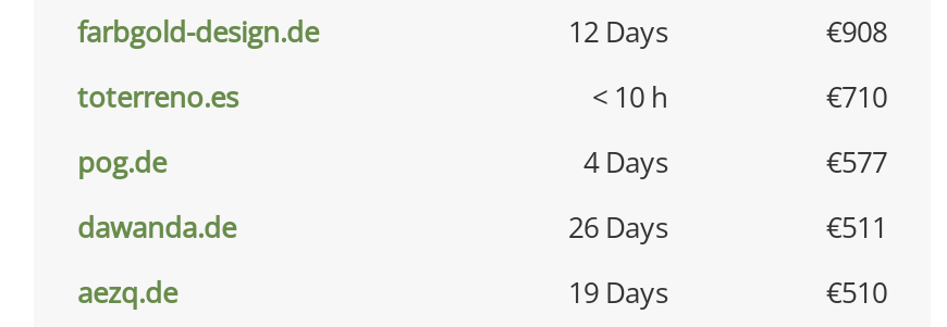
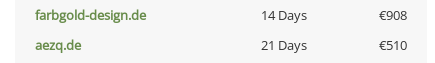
[568,12,668,51] 12 Days -> [260,6,306,24] 14 Days
[77,78,887,247] toterreno.es | < 10 h | €710 | pog.de | 4 Days | €577 | dawanda.de | 26 Days | €511 -> none
[568,273,668,312] 19 Days -> [260,36,306,54] 21 Days

